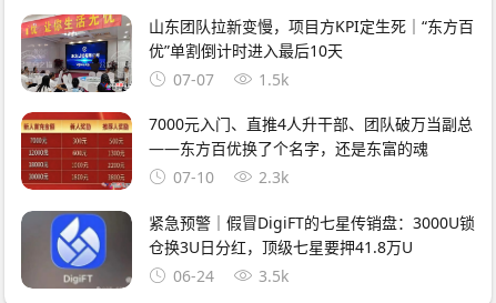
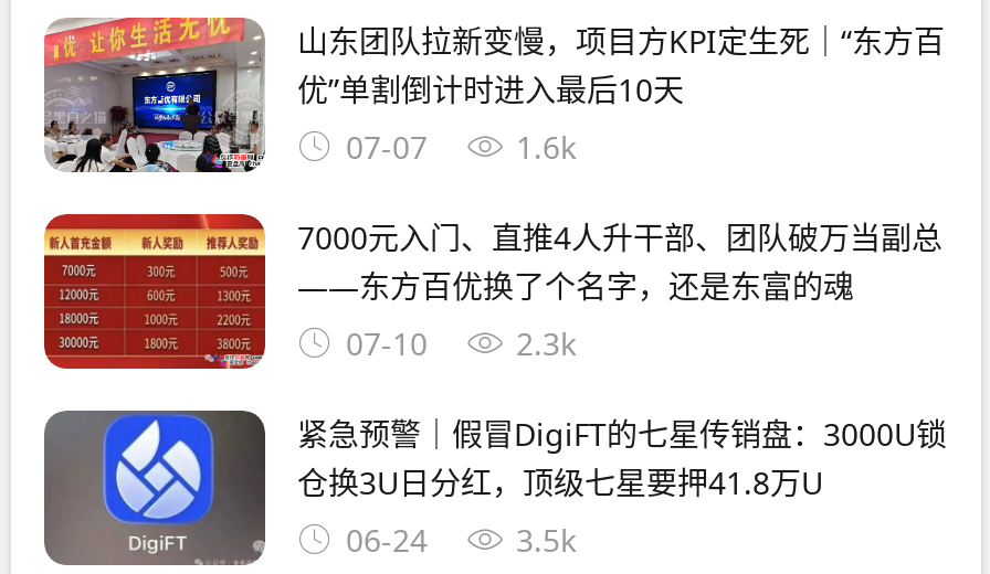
[168,68,288,89] 07-07 1.5k -> [337,126,576,168] 07-07 1.6k

